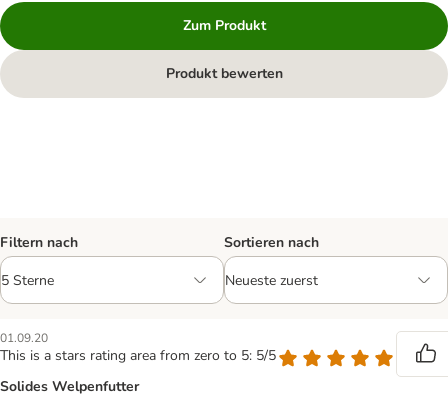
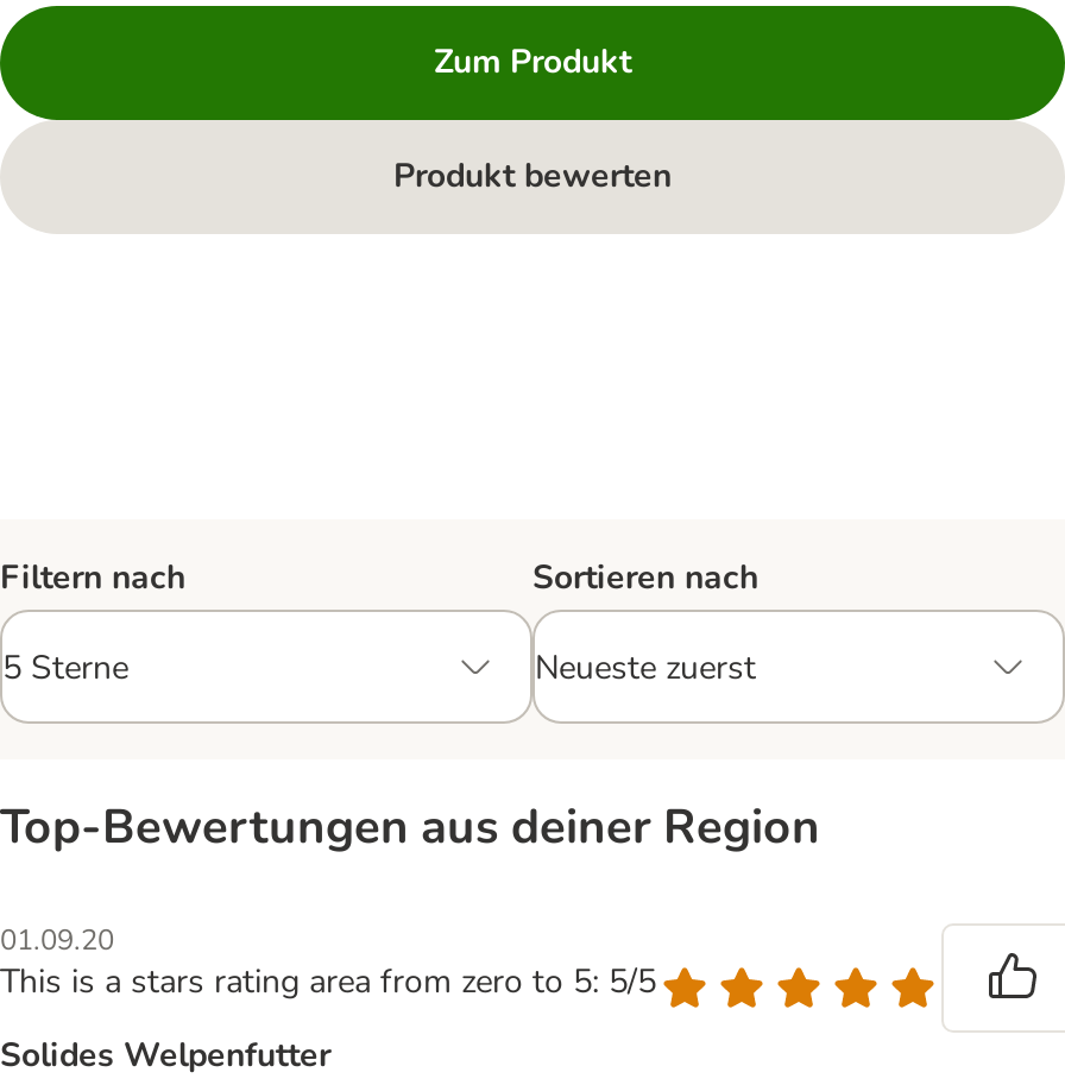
none -> [0,794,820,858] Top‑Bewertungen aus deiner Region

